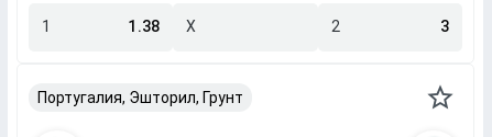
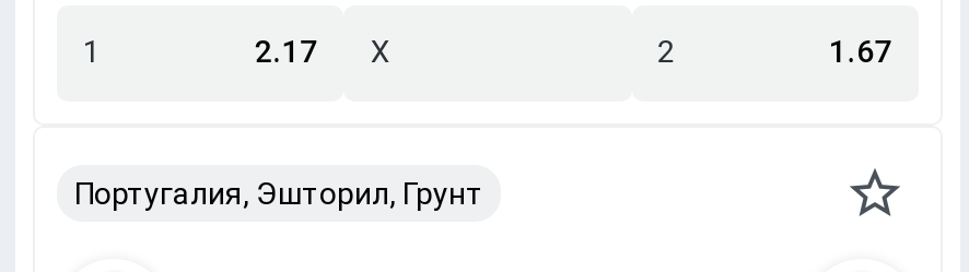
[128,18,197,35] 1.38 X -> [254,34,391,69] 2.17 X
[440,18,449,35] 3 -> [829,34,892,69] 1.67

